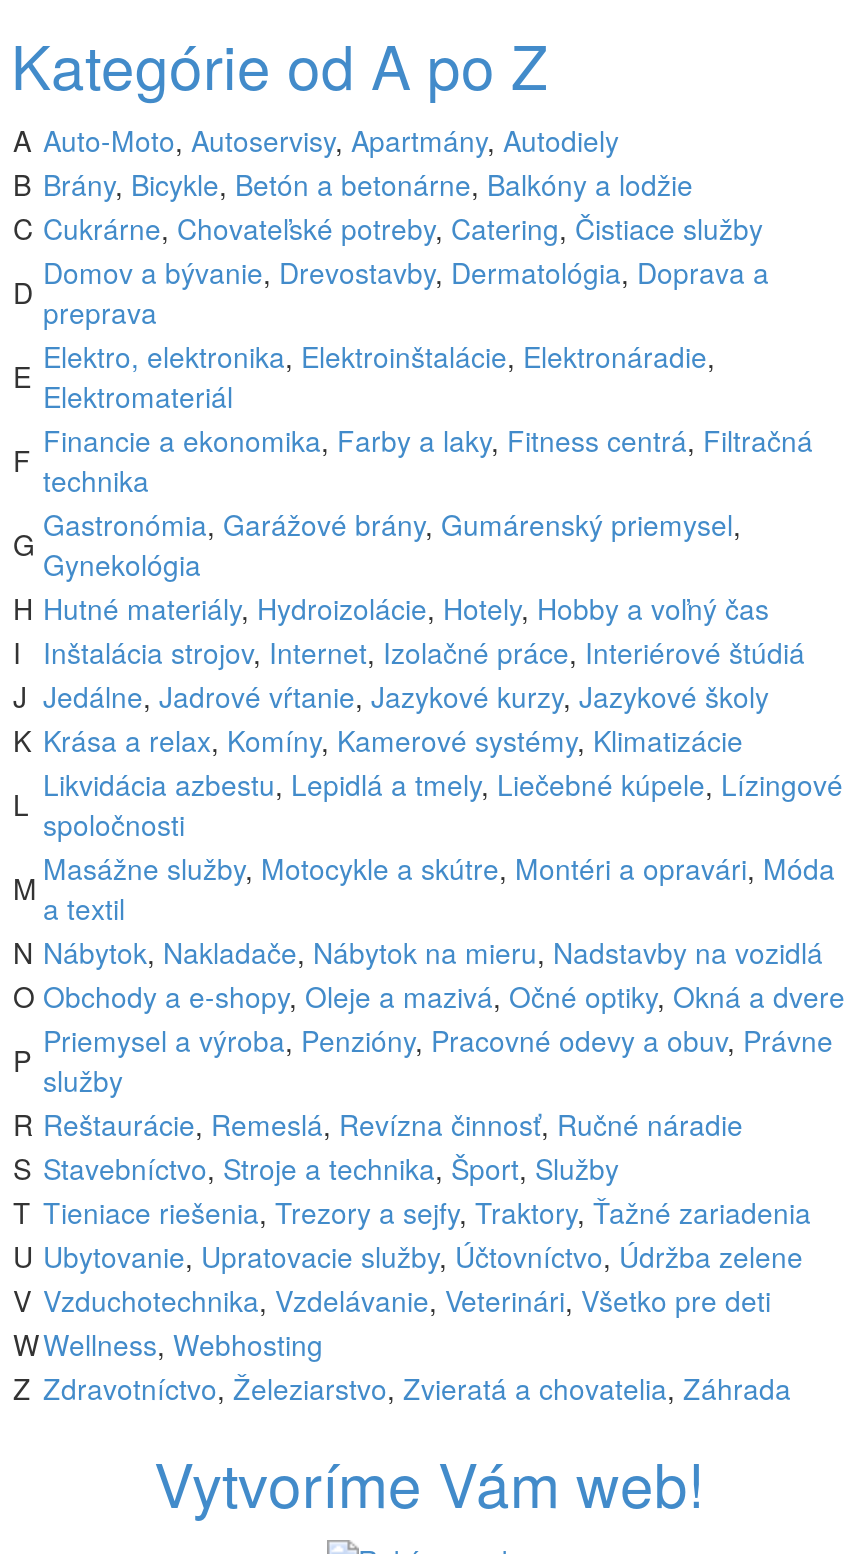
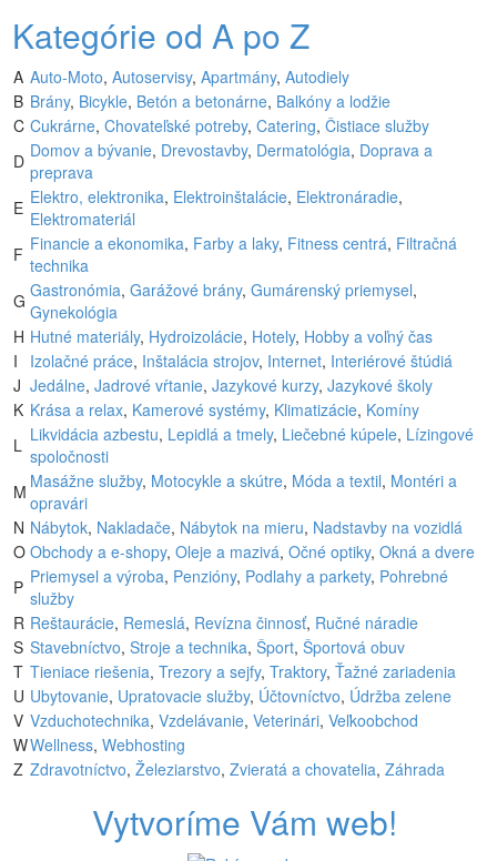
[13,631,805,671] I Inštalácia strojov, Internet, Izolačné práce, Interiérové štúdiá -> [13,349,453,371] I Izolačné práce, Inštalácia strojov, Internet, Interiérové štúdiá
[13,719,743,759] K Krása a relax, Komíny, Kamerové systémy, Klimatizácie -> [13,398,419,420] K Krása a relax, Kamerové systémy, Klimatizácie, Komíny
[13,847,835,927] M Masážne služby, Motocykle a skútre, Montéri a opravári, Móda | a textil -> [13,469,457,513] M Masážne služby, Motocykle a skútre, Móda a textil, Montéri a | opravári
[13,1019,833,1079] P Priemysel a výroba, Penzióny, Pracovné odevy a obuv, Právne -> [13,564,448,598] P Priemysel a výroba, Penzióny, Podlahy a parkety, Pohrebné
[13,1147,619,1187] S Stavebníctvo, Stroje a technika, Šport, Služby -> [13,635,405,658] S Stavebníctvo, Stroje a technika, Šport, Športová obuv
[13,1279,771,1319] V Vzduchotechnika, Vzdelávanie, Veterinári, Všetko pre deti -> [13,709,418,731] V Vzduchotechnika, Vzdelávanie, Veterinári, Veľkoobchod

